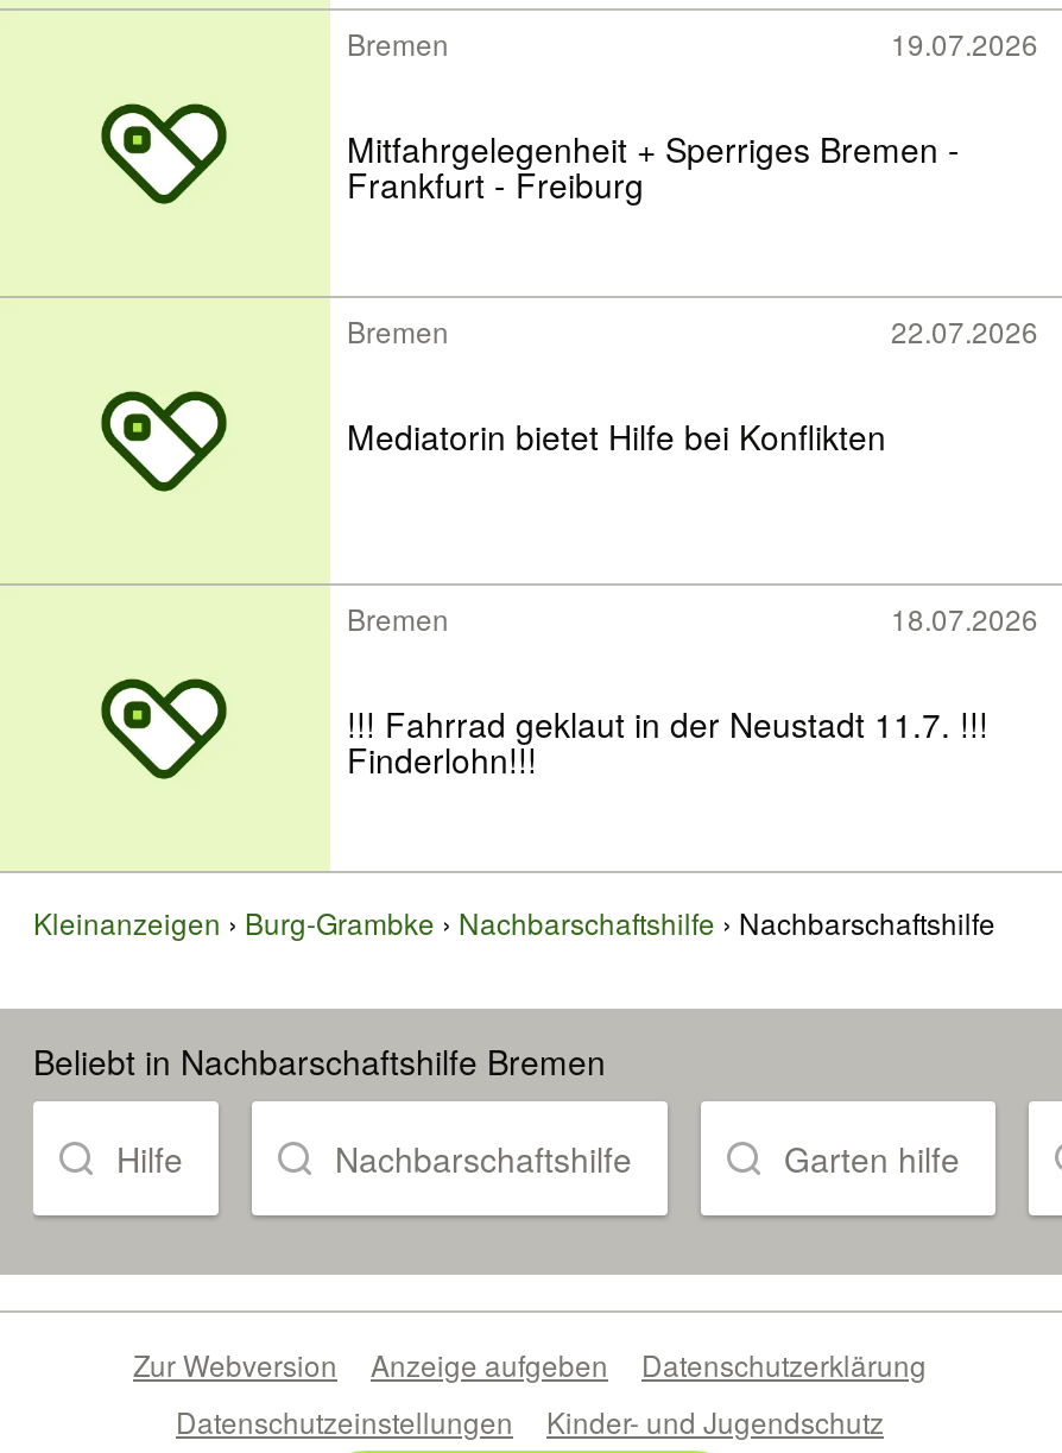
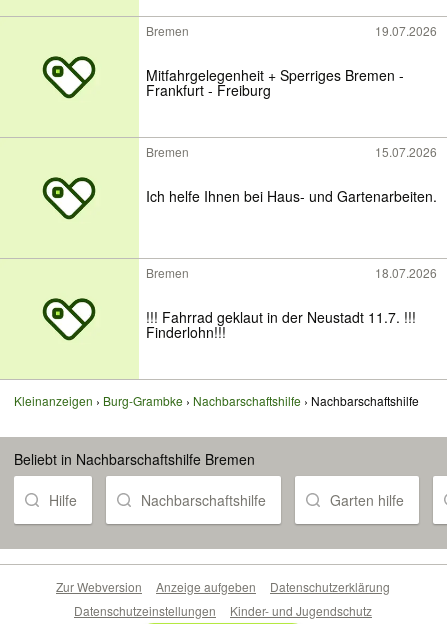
[891,310,1038,350] 22.07.2026 -> [375,143,437,160] 15.07.2026
[347,412,886,460] Mediatorin bietet Hilfe bei Konflikten -> [146,186,437,206] Ich helfe Ihnen bei Haus- und Gartenarbeiten.

